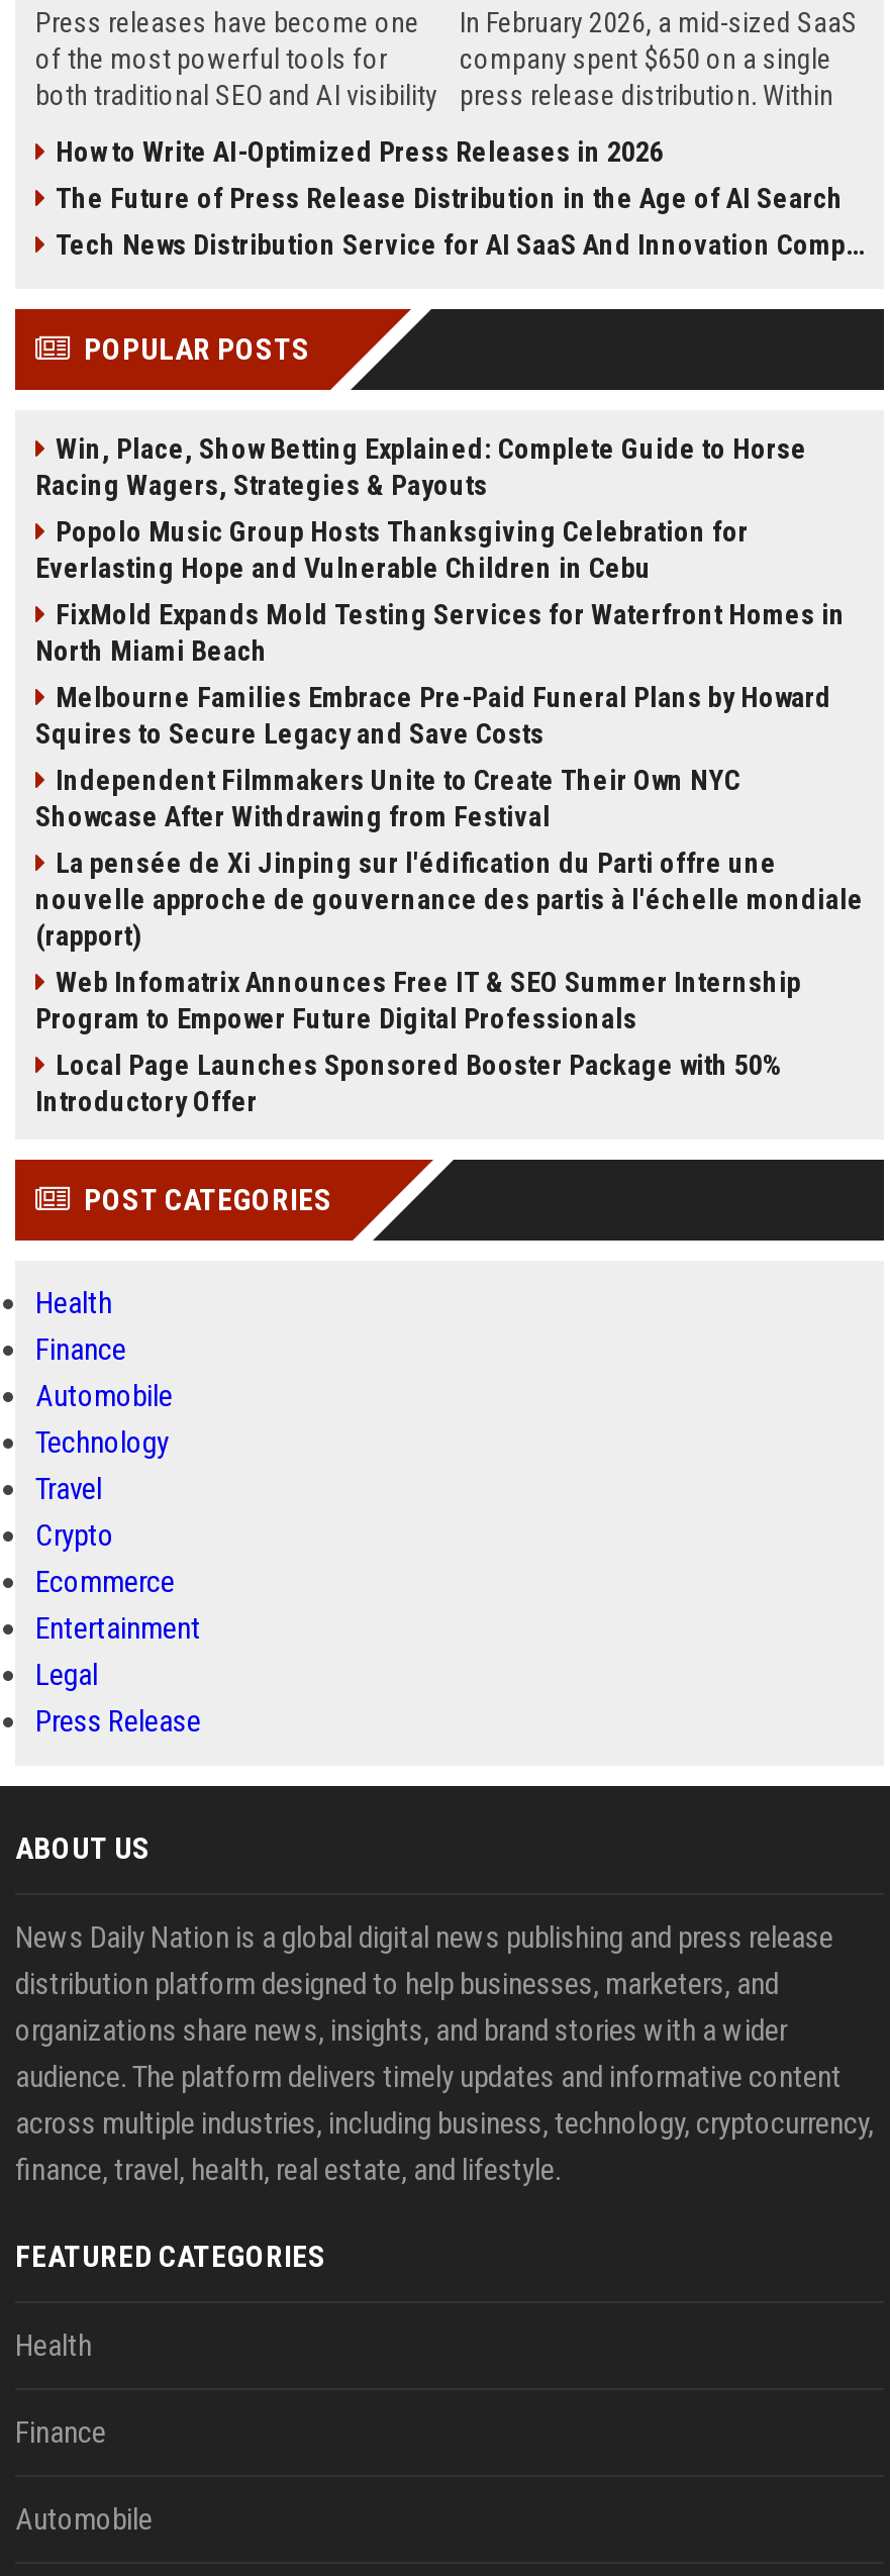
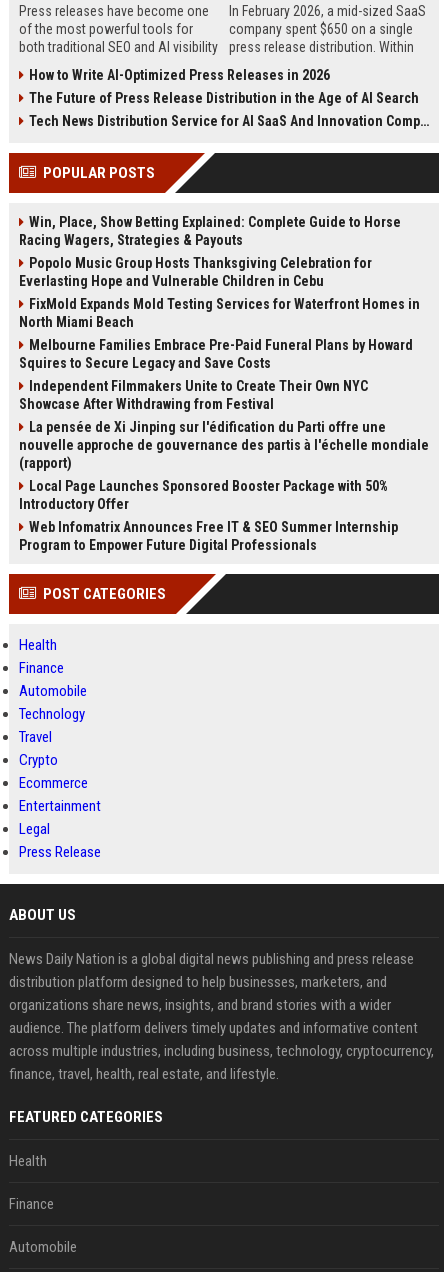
moved [35,966,801,1034] -> [19,519,398,553]: Web Infomatrix Announces Free IT & SEO Summer Internship | Program to Empower Future Digital Professionals
moved [35,1049,781,1117] -> [19,478,388,512]: Local Page Launches Sponsored Booster Package with 50% | Introductory Offer

